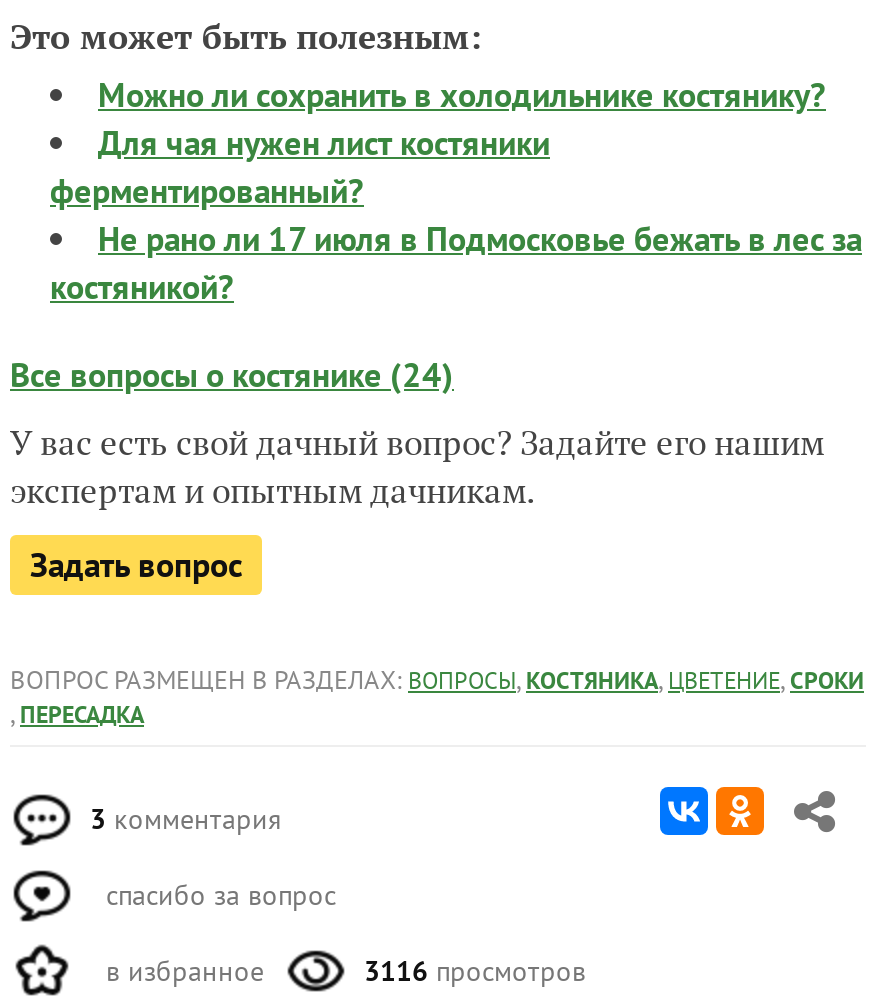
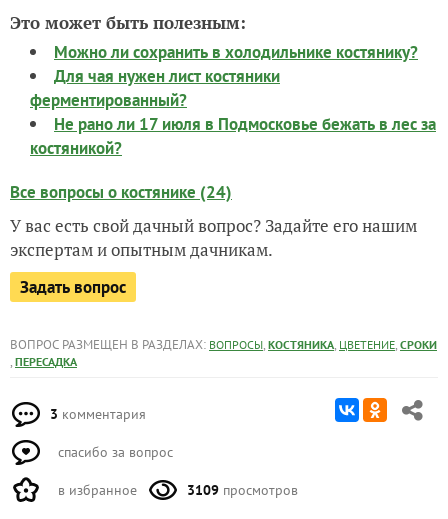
[364,953,586,989] 3116 просмотров -> [187,481,298,499] 3109 просмотров

